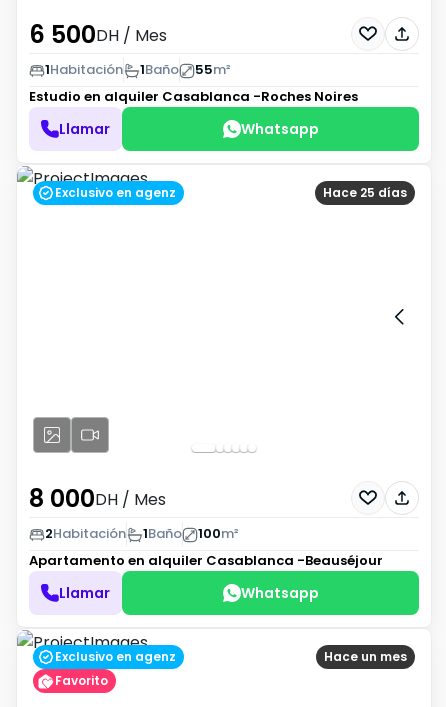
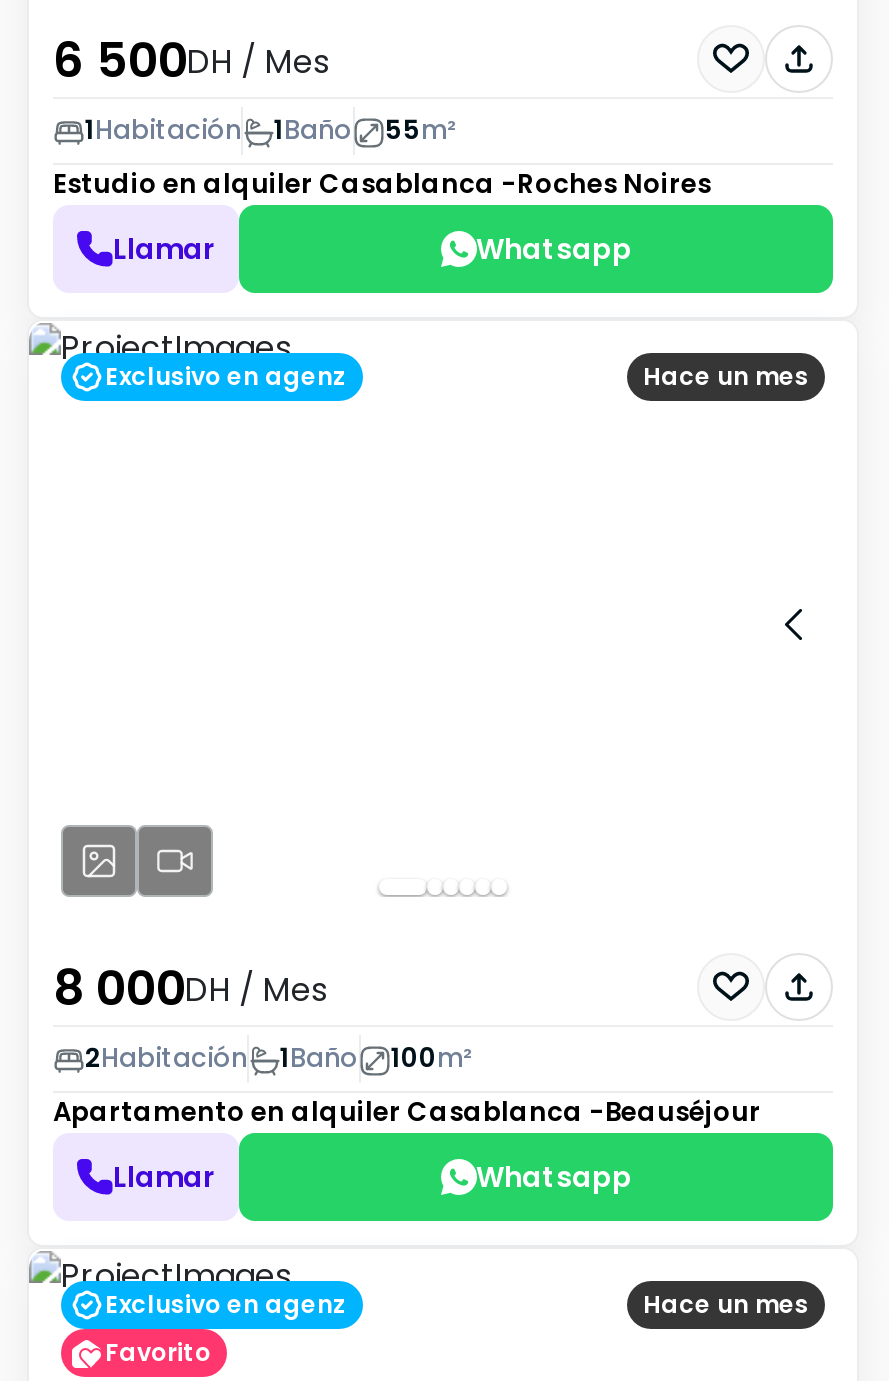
[323,184,407,201] Hace 25 días -> [643,359,809,393] Hace un mes

